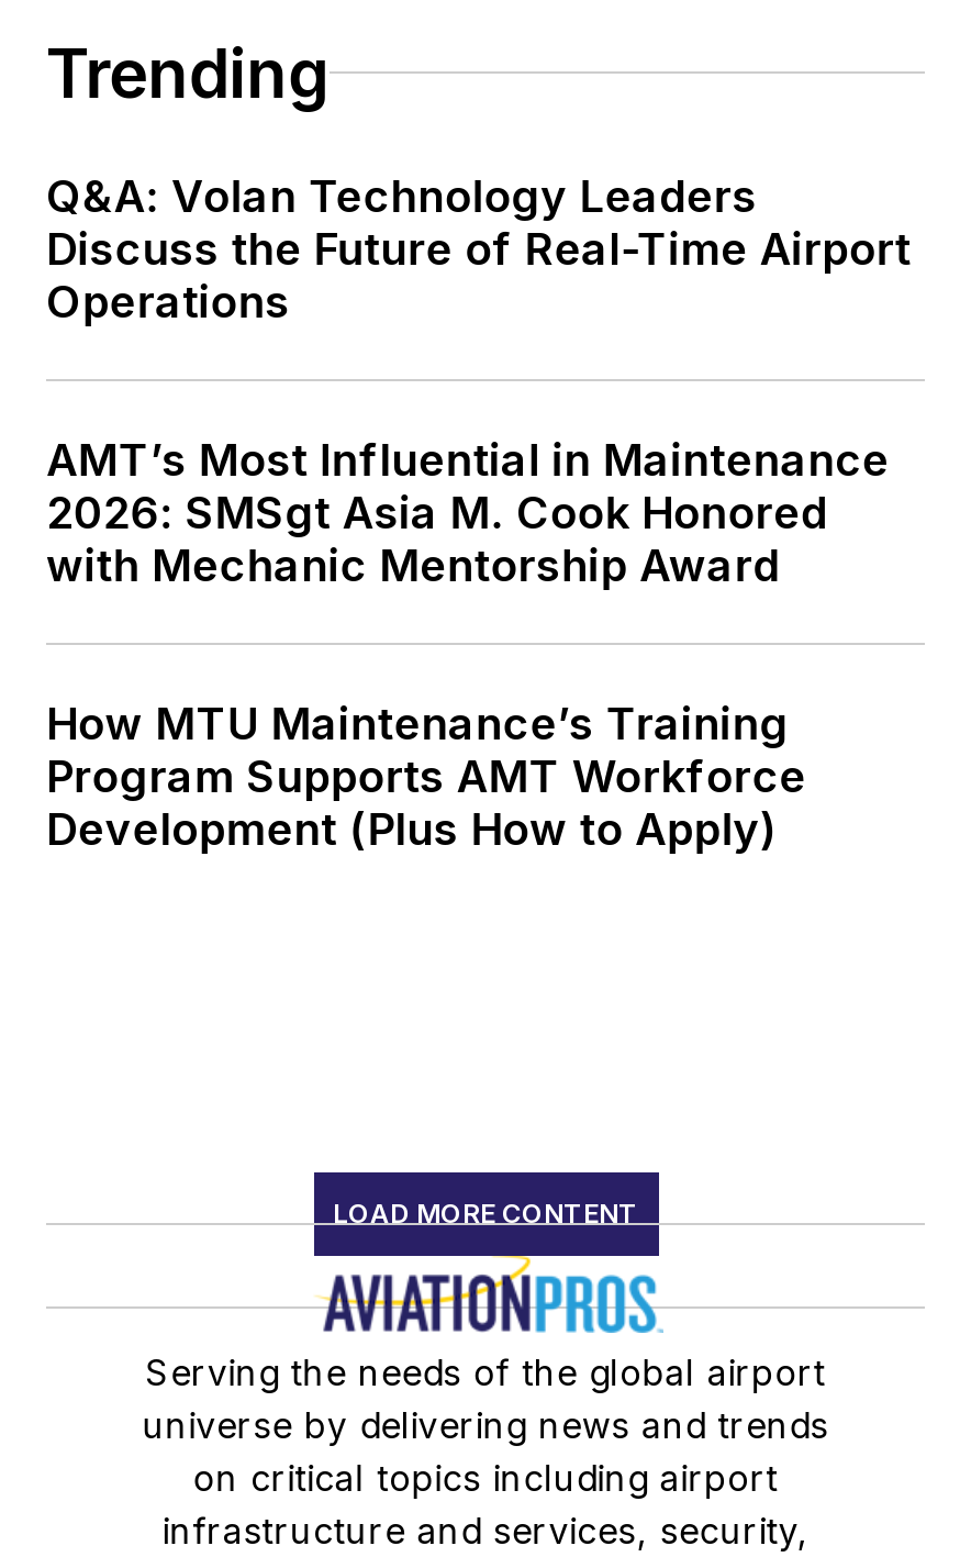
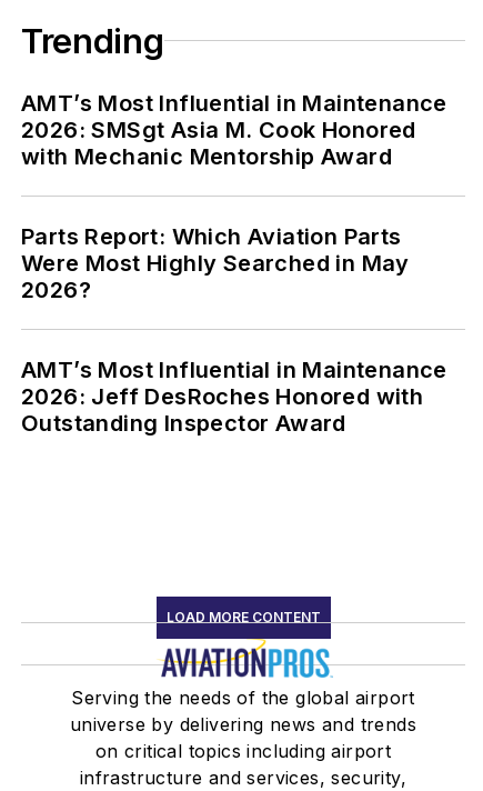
[46,170,915,328] Q&A: Volan Technology Leaders | Discuss the Future of Real-Time Airport | Operations -> none
moved [46,434,889,592] -> [21,90,447,170]: AMT’s Most Influential in Maintenance | 2026: SMSgt Asia M. Cook Honored | with Mechanic Mentorship Award
[46,697,806,856] How MTU Maintenance’s Training | Program Supports AMT Workforce | Development (Plus How to Apply) -> [21,223,447,436] Parts Report: Which Aviation Parts | Were Most Highly Searched in May | 2026? | AMT’s Most Influential in Maintenance | 2026: Jeff DesRoches Honored with | Outstanding Inspector Award

